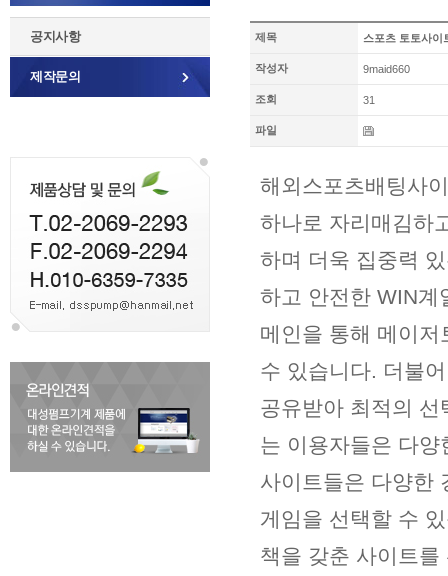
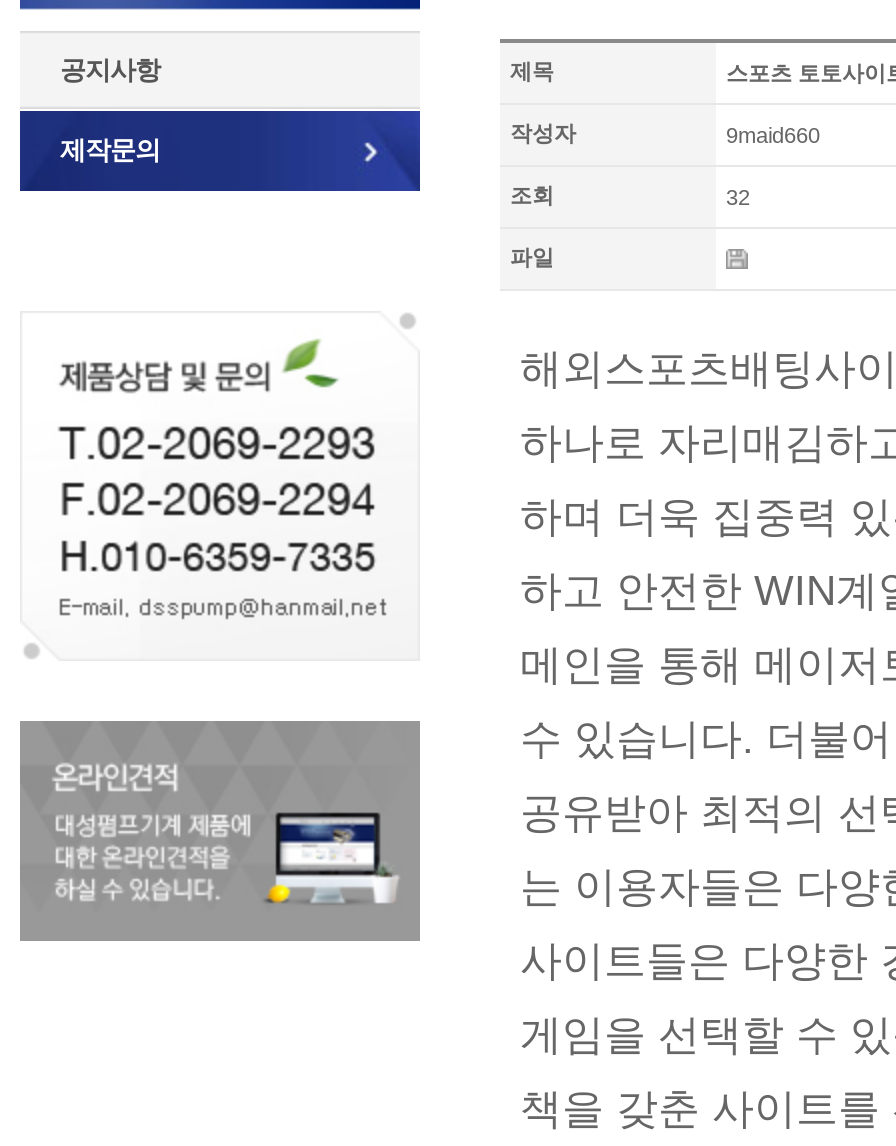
[363,94,375,106] 31 -> [726,185,750,209] 32

